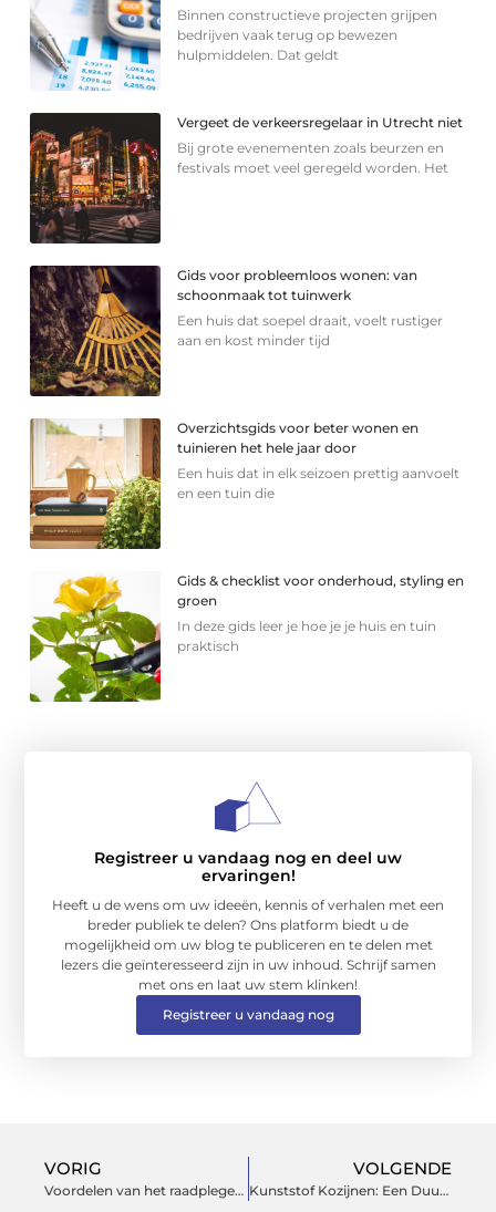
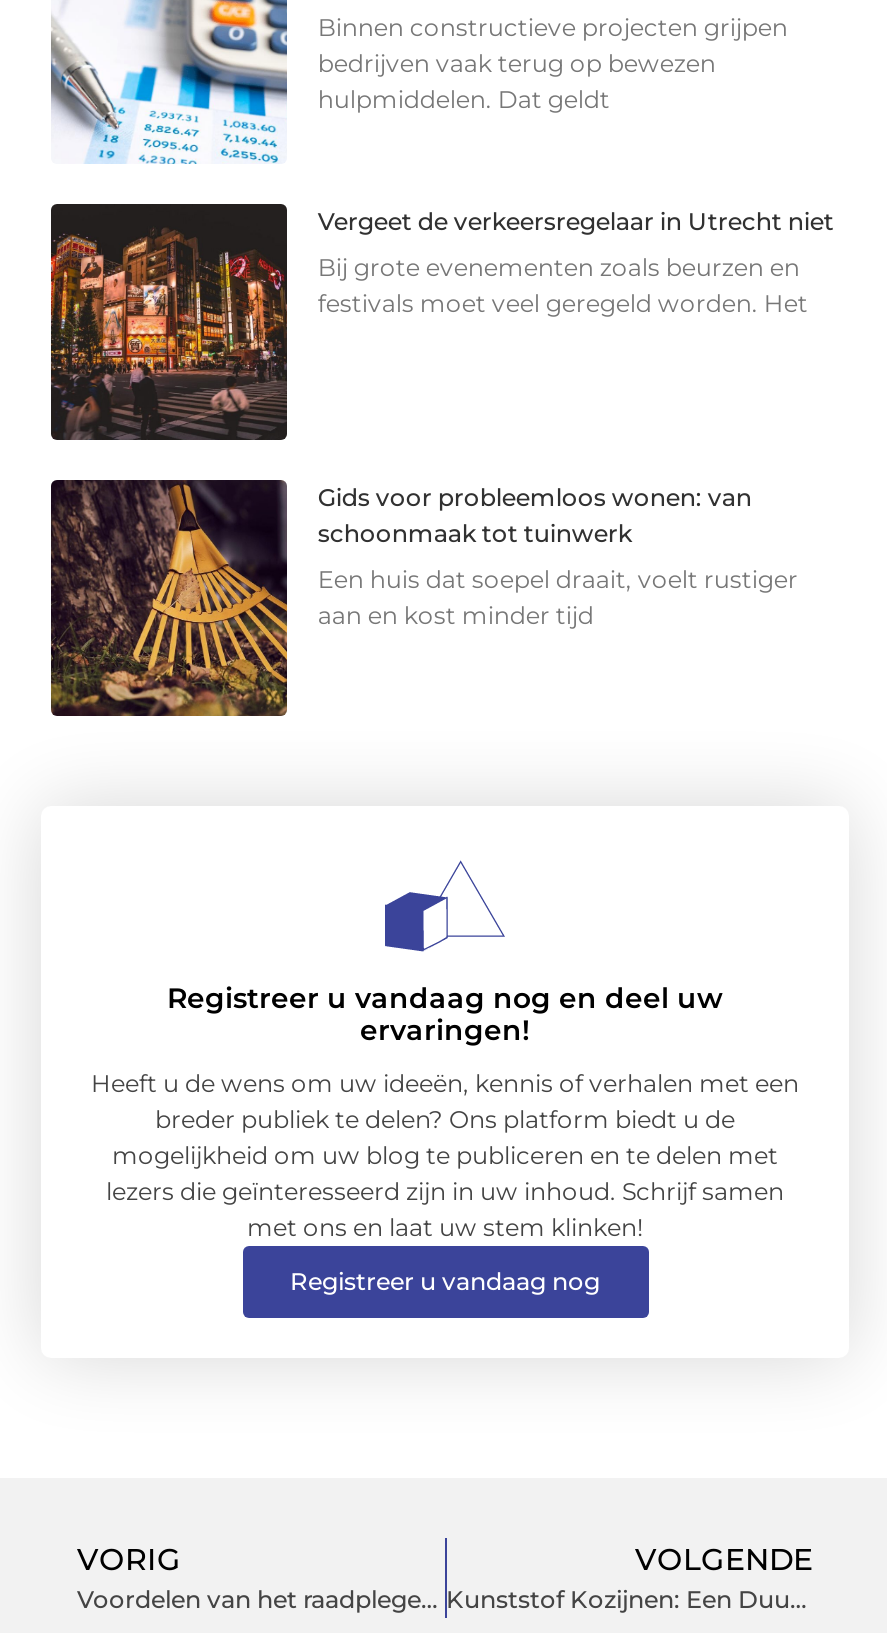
[29,417,460,550] [image] | Overzichtsgids voor beter wonen en | tuinieren het hele jaar door | Een huis dat in elk seizoen prettig aanvoelt | en een tuin die -> none
[29,572,464,703] [image] | Gids & checklist voor onderhoud, styling en | groen | In deze gids leer je hoe je je huis en tuin | praktisch -> none

